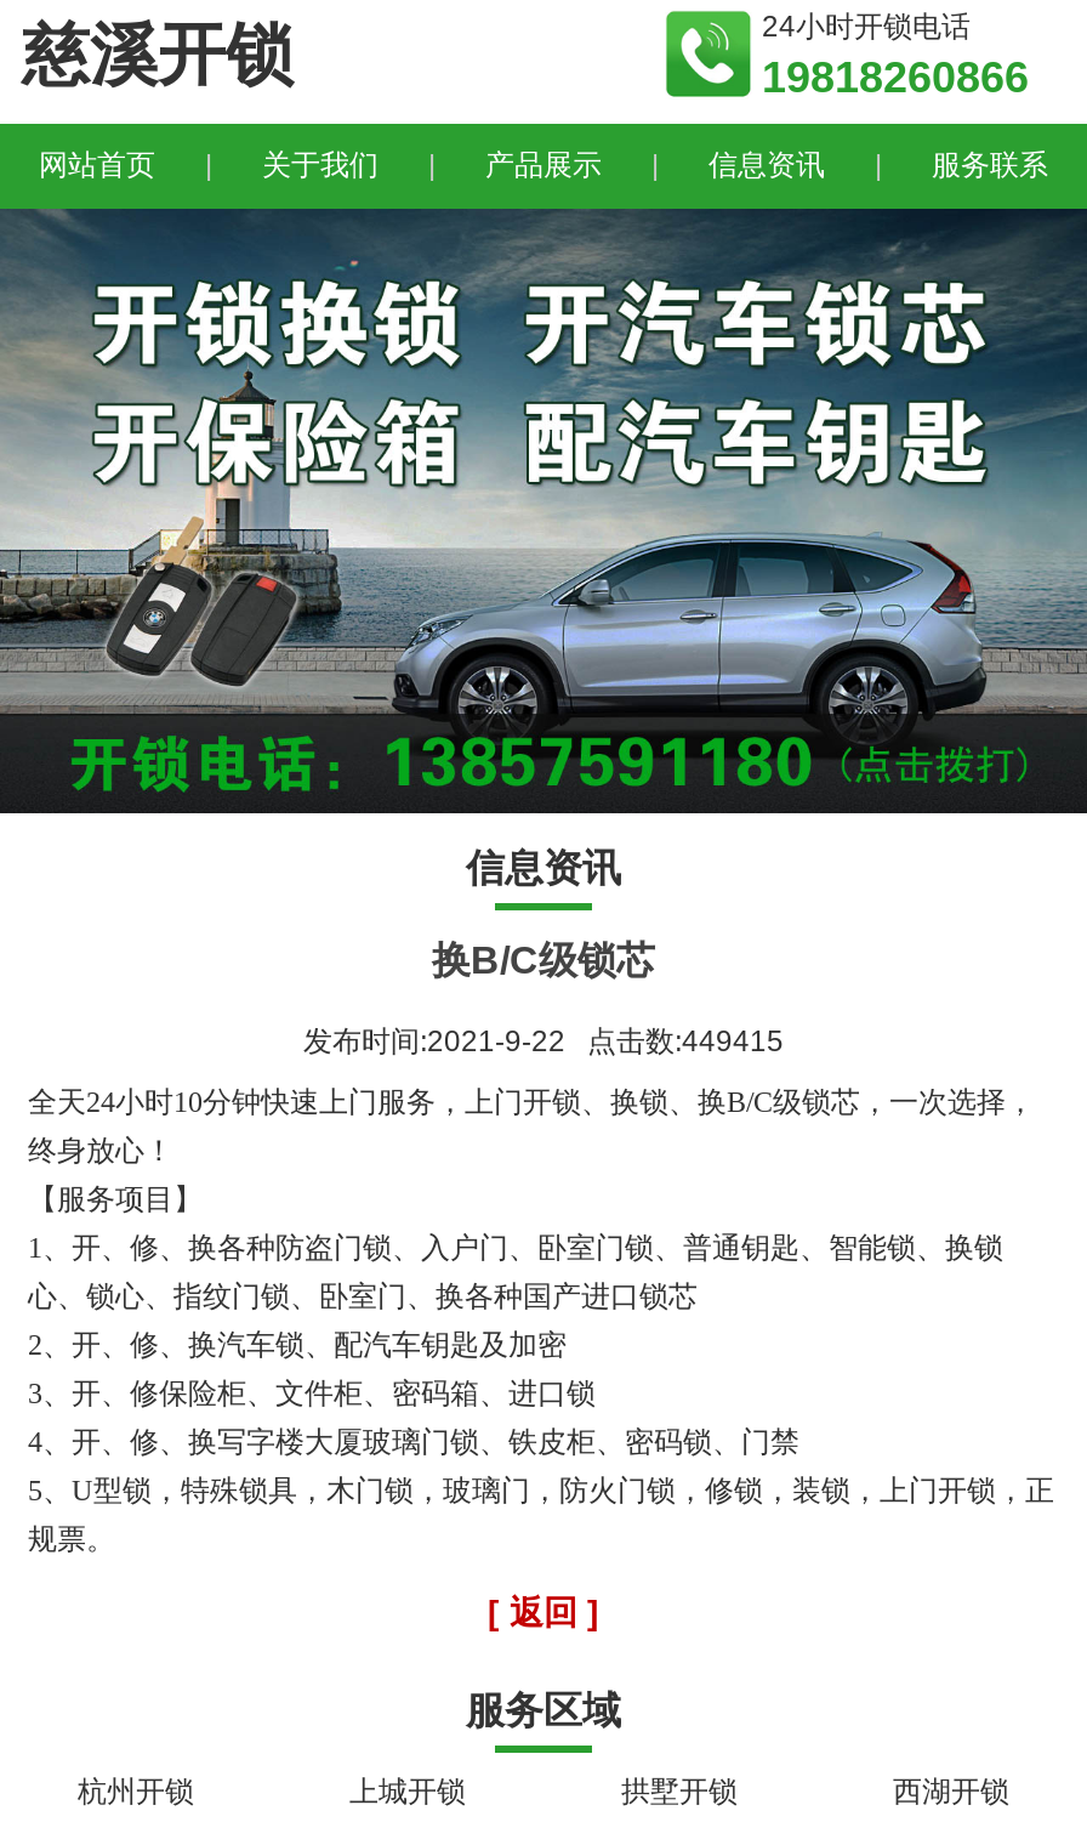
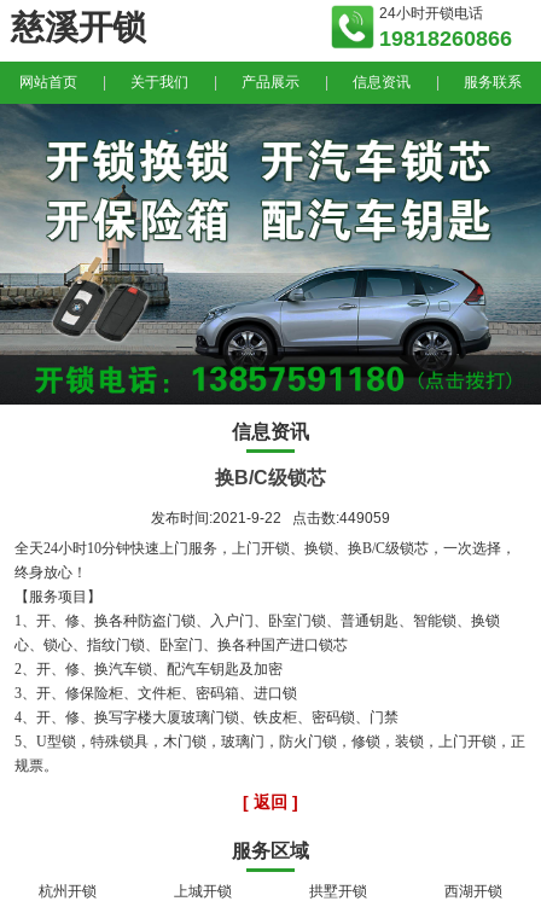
[303,1024,784,1058] 发布时间:2021-9-22 点击数:449415 -> [151,510,390,527] 发布时间:2021-9-22 点击数:449059

